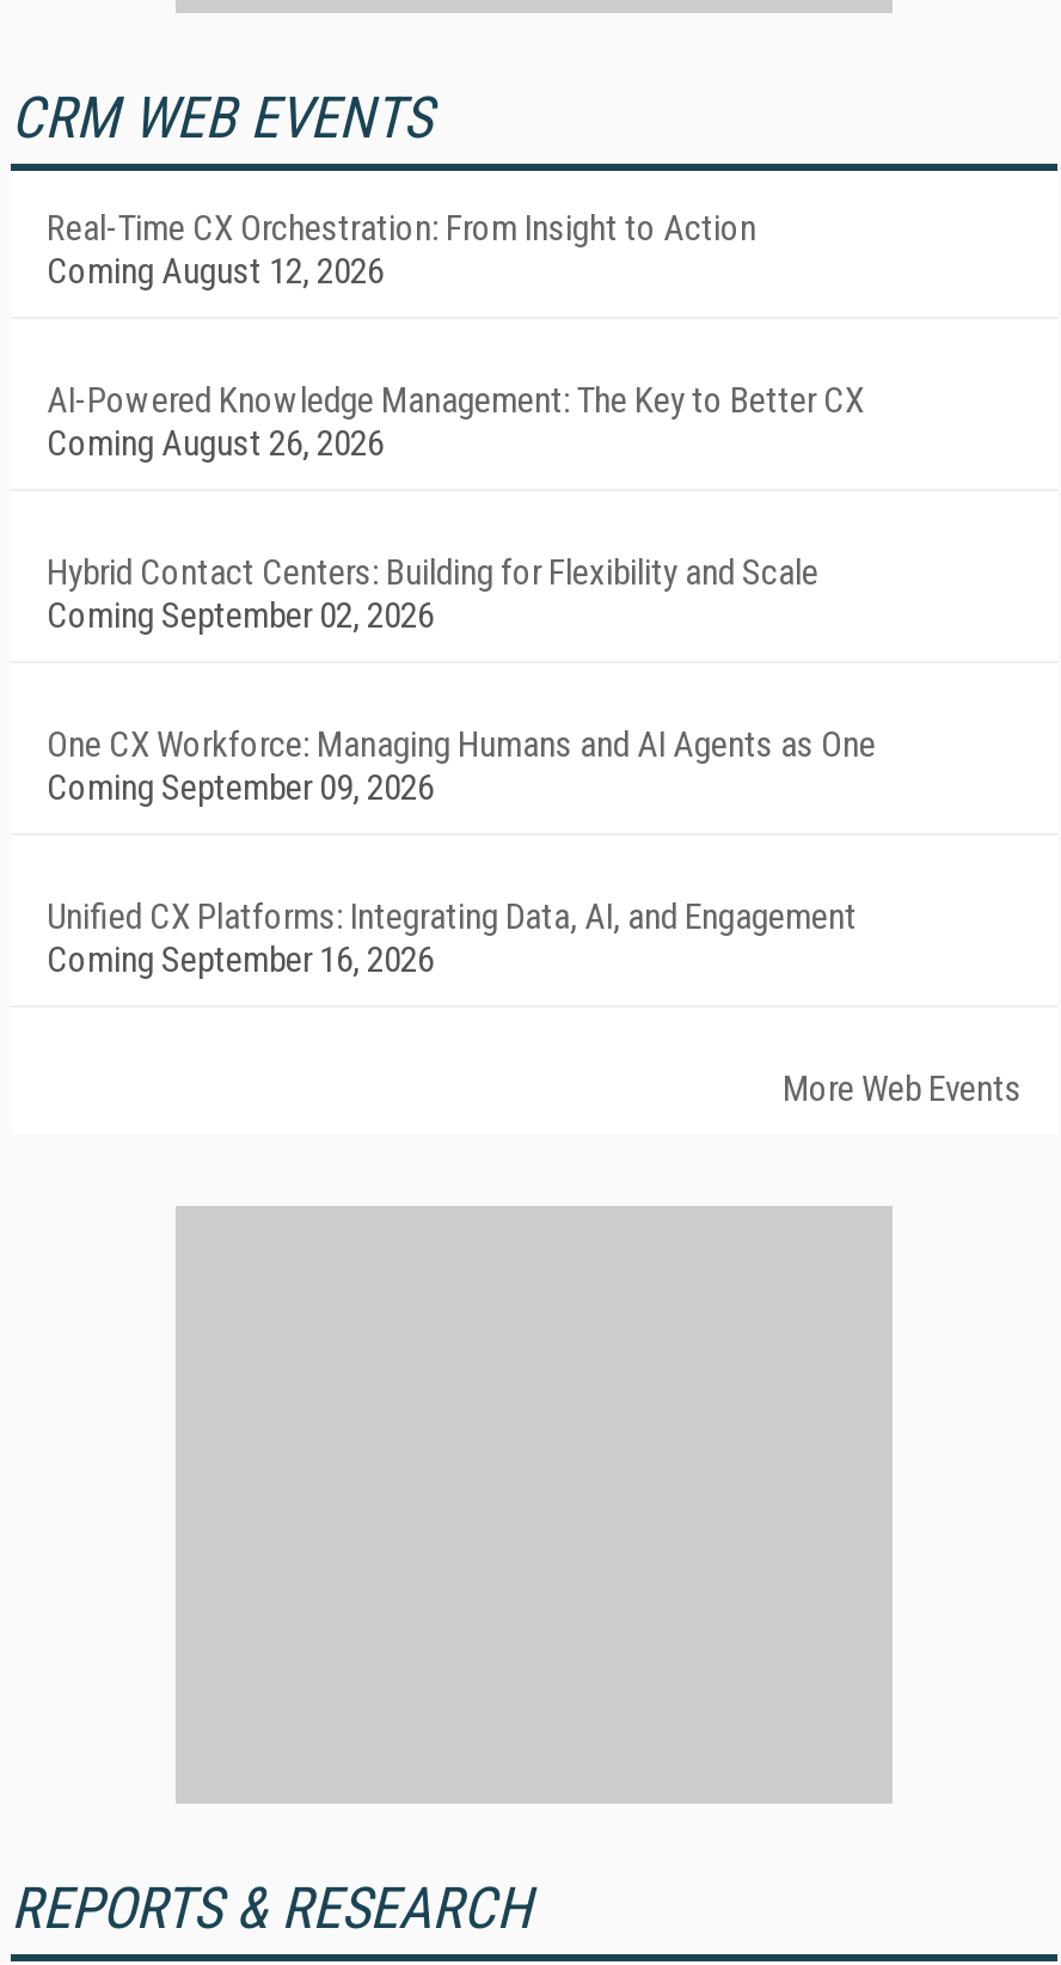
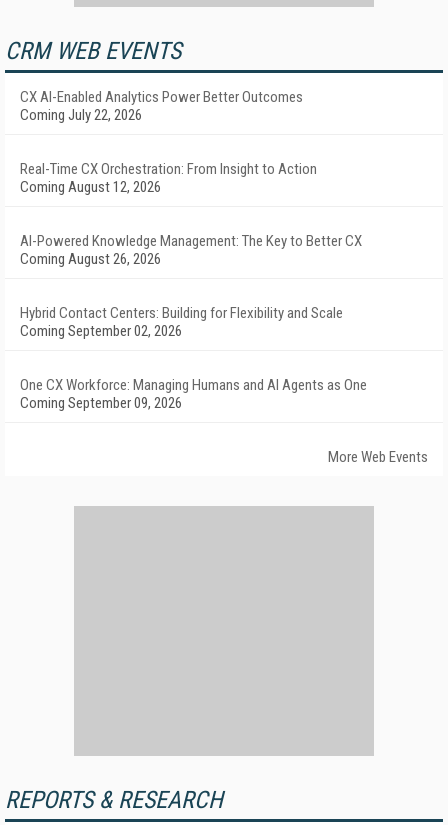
none -> [20,88,303,124] CX AI-Enabled Analytics Power Better Outcomes | Coming July 22, 2026
moved [47,207,876,809] -> [20,160,367,412]: Real-Time CX Orchestration: From Insight to Action | Coming August 12, 2026 | AI-Powered Knowledge Management: The Key to Better CX | Coming August 26, 2026 | Hybrid Contact Centers: Building for Flexibility and Scale | Coming September 02, 2026 | One CX Workforce: Managing Humans and AI Agents as One | Coming September 09, 2026
[47,895,857,981] Unified CX Platforms: Integrating Data, AI, and Engagement | Coming September 16, 2026 -> none

